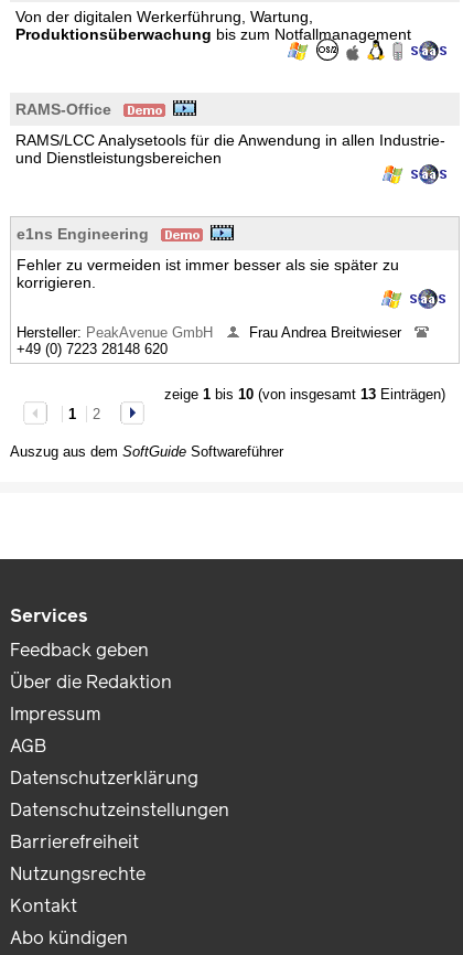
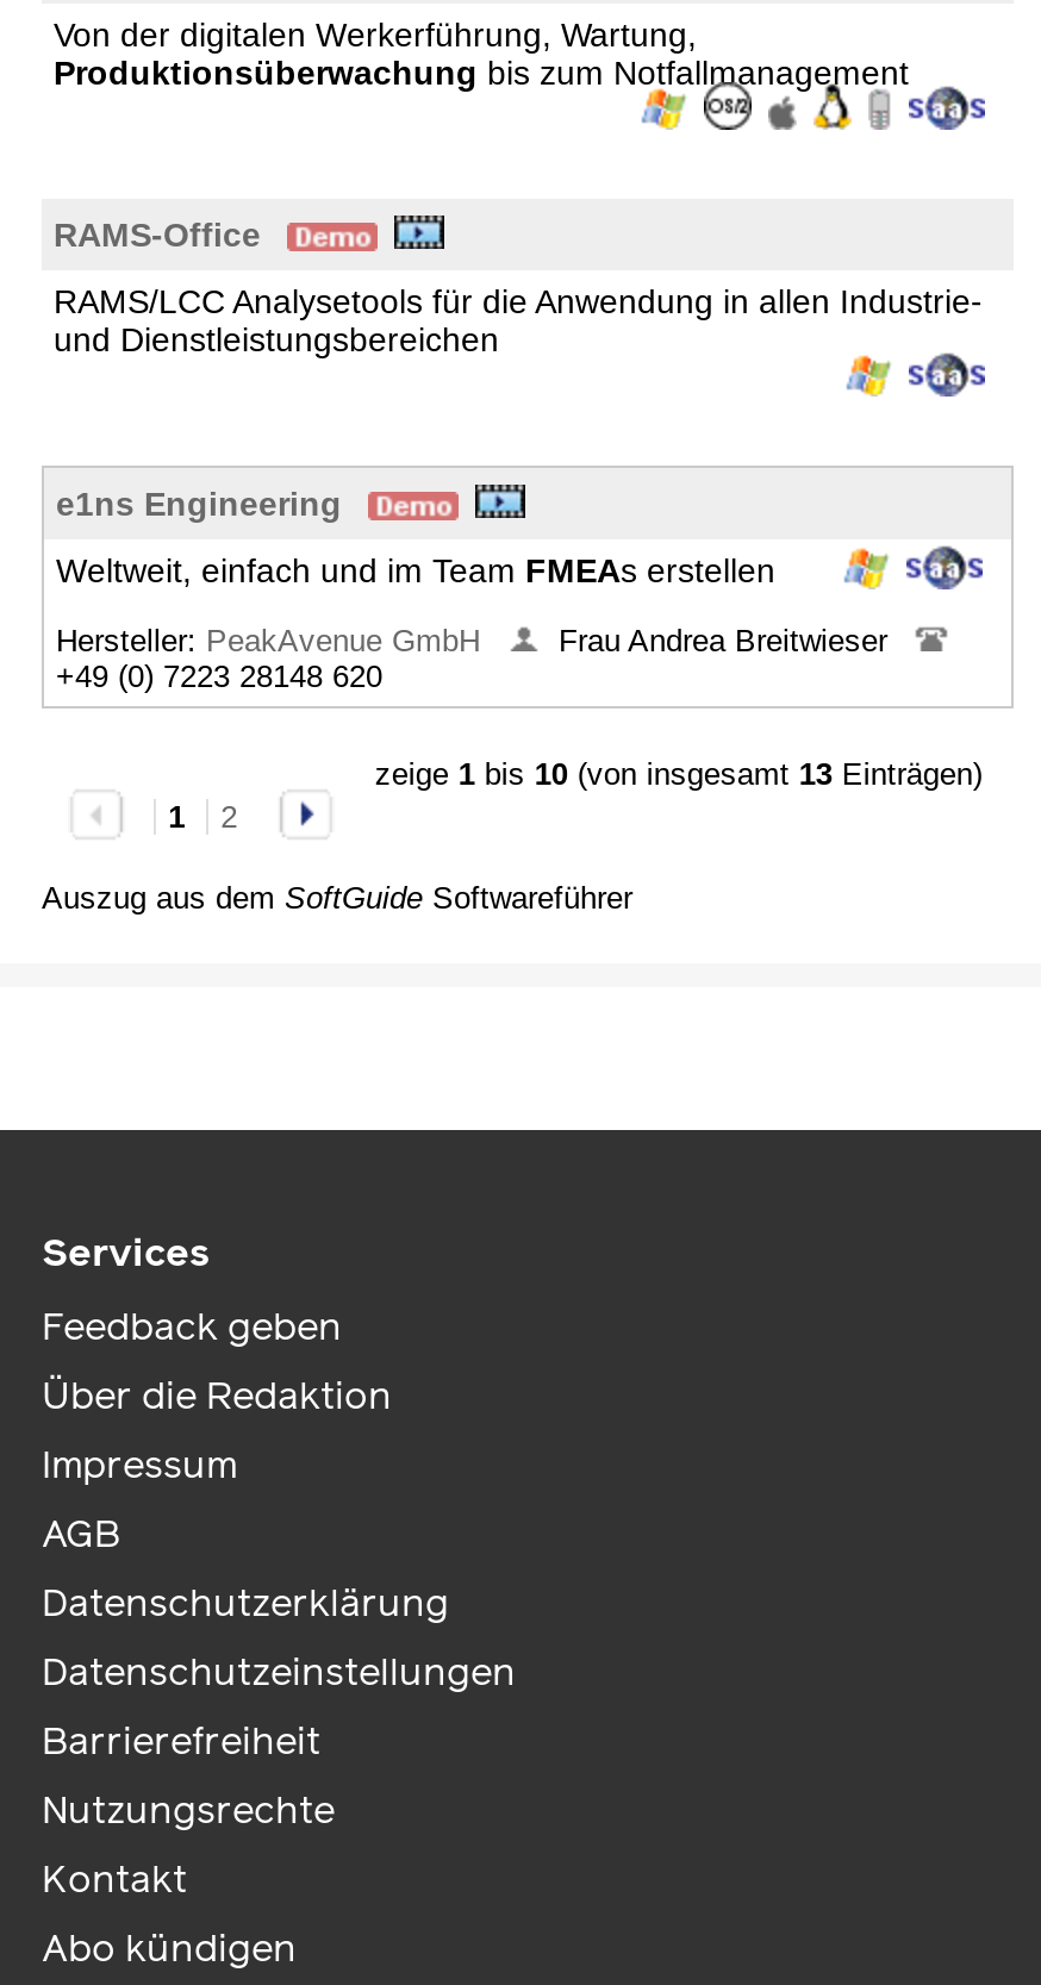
[17,256,399,291] Fehler zu vermeiden ist immer besser als sie später zu | korrigieren. -> [56,551,775,589] Weltweit, einfach und im Team FMEAs erstellen

